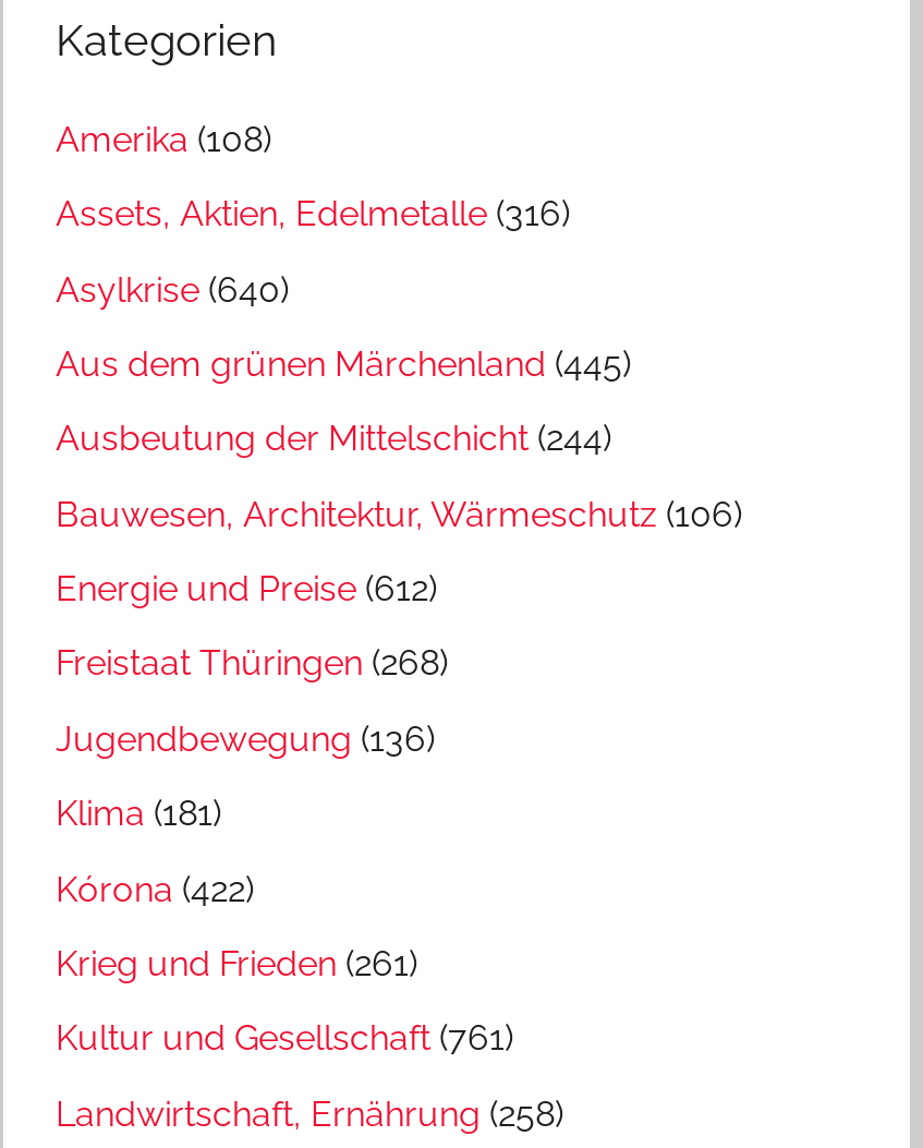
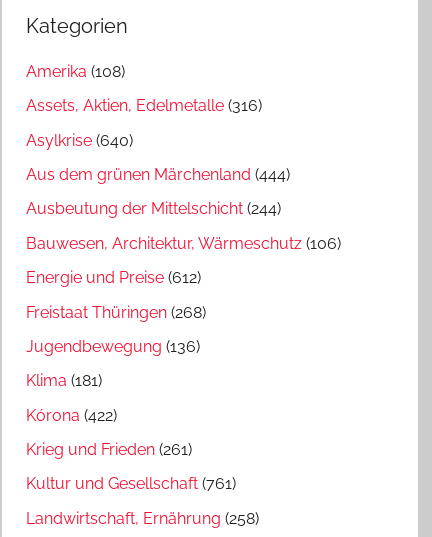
[56,343,631,385] Aus dem grünen Märchenland (445) -> [26,165,290,184] Aus dem grünen Märchenland (444)

